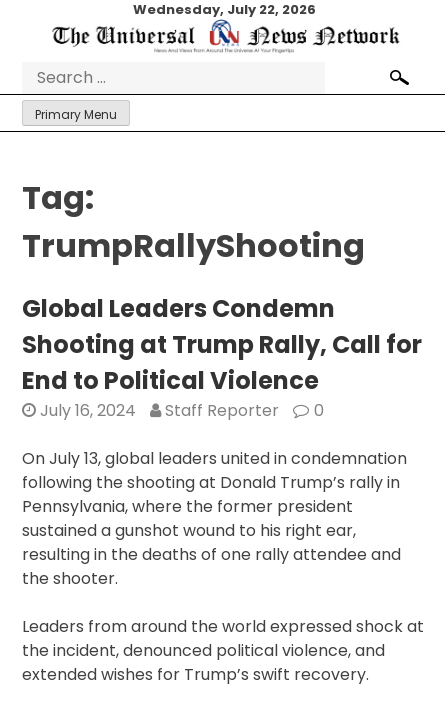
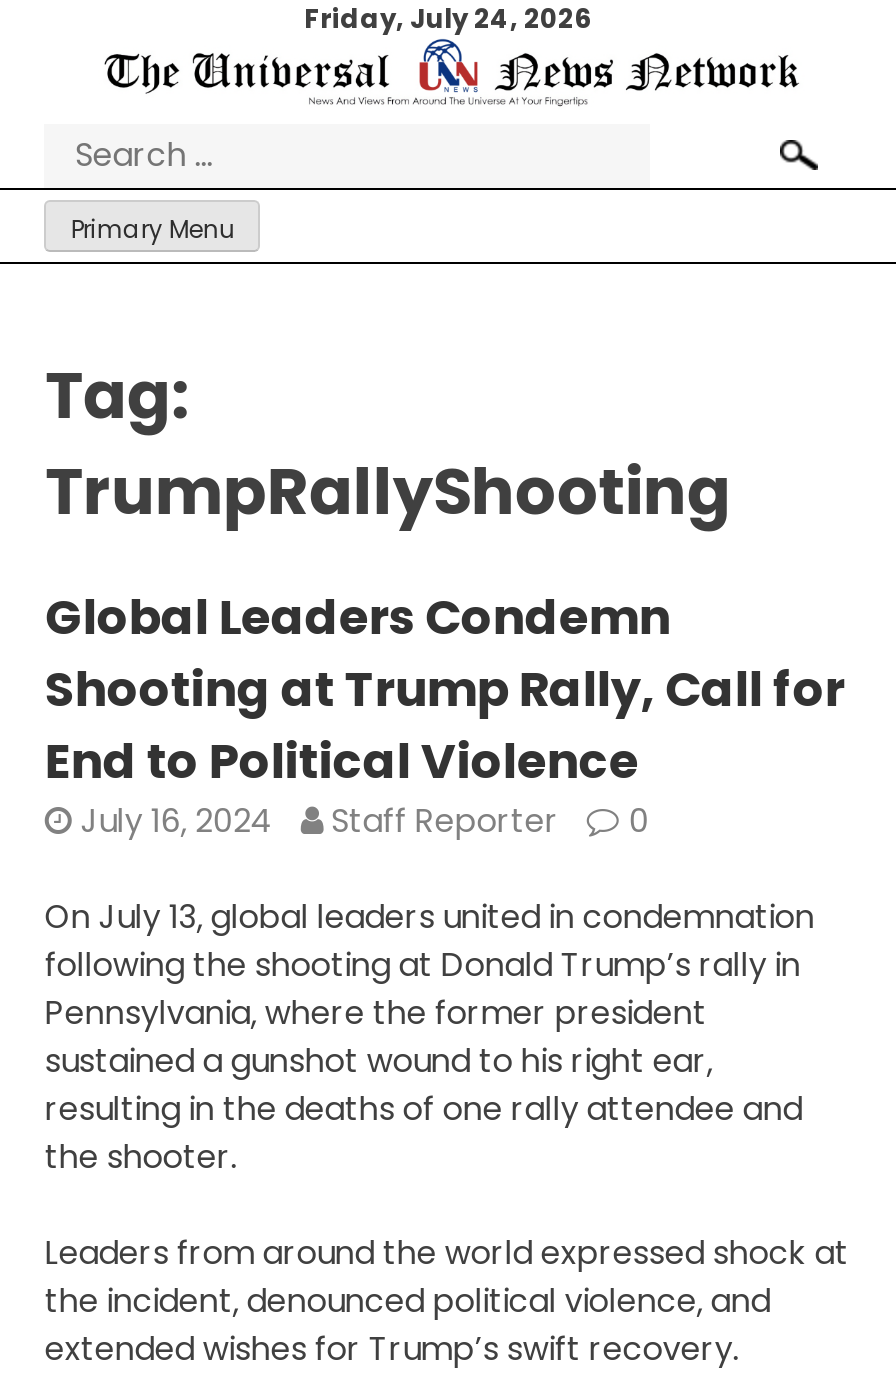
[132,0,315,19] Wednesday, July 22, 2026 -> [304,0,592,38] Friday, July 24, 2026

